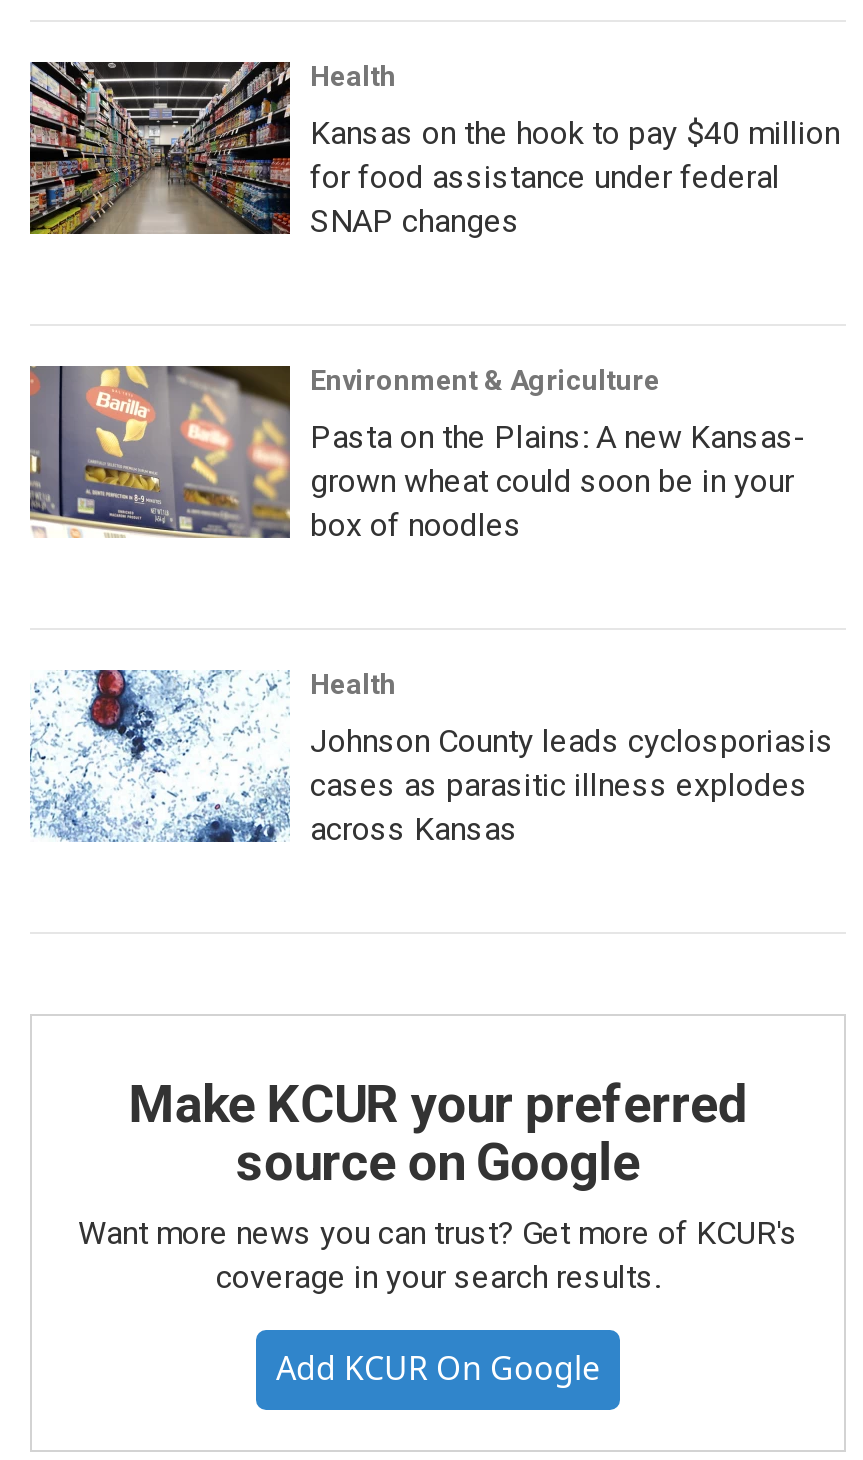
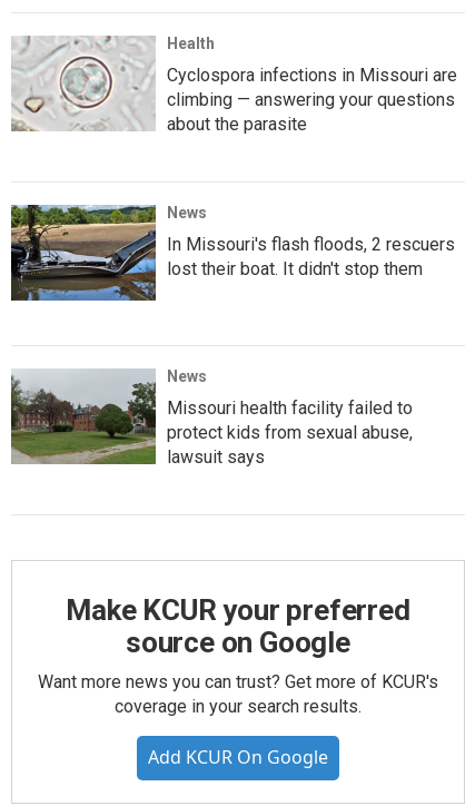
[28,60,840,240] [image] | Kansas on the hook to pay $40 million | for food assistance under federal | SNAP changes -> [11,35,457,135] [image] | Cyclospora infections in Missouri are | climbing — answering your questions | about the parasite
[28,364,660,540] [image] | Environment & Agriculture -> [10,204,207,302] [image] | News
[310,418,806,544] Pasta on the Plains: A new Kansas- | grown wheat could soon be in your | box of noodles -> [167,234,455,279] In Missouri's flash floods, 2 rescuers | lost their boat. It didn't stop them
[30,668,396,844] [image] | Health -> [10,367,207,465] [image] | News
[310,722,834,848] Johnson County leads cyclosporiasis | cases as parasitic illness explodes | across Kansas -> [167,397,413,468] Missouri health facility failed to | protect kids from sexual abuse, | lawsuit says

